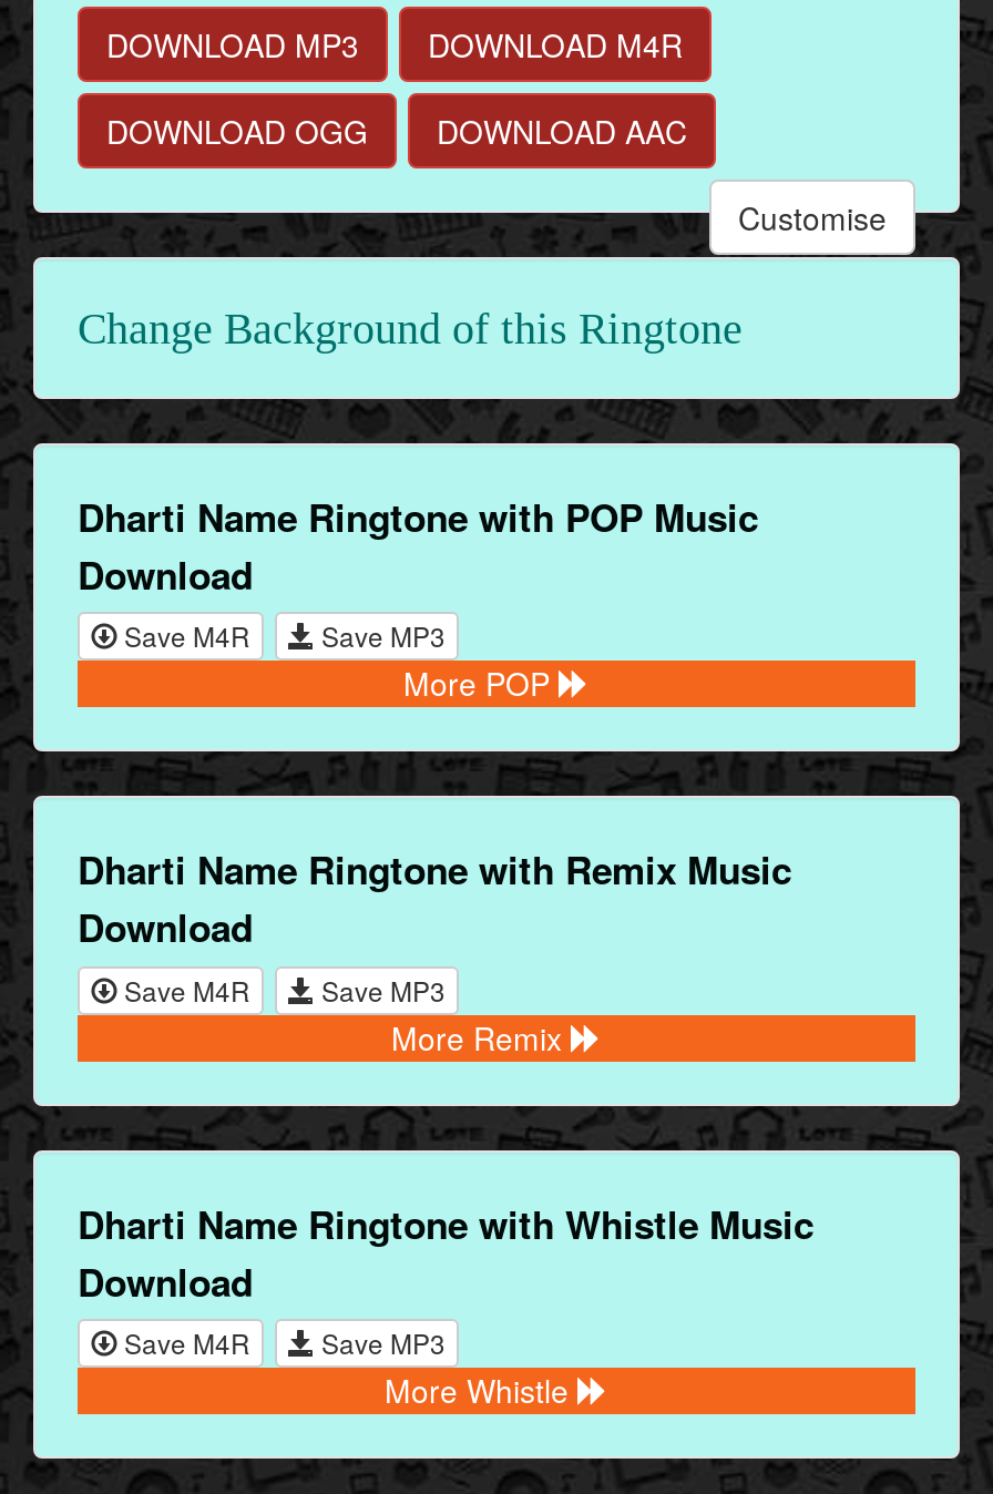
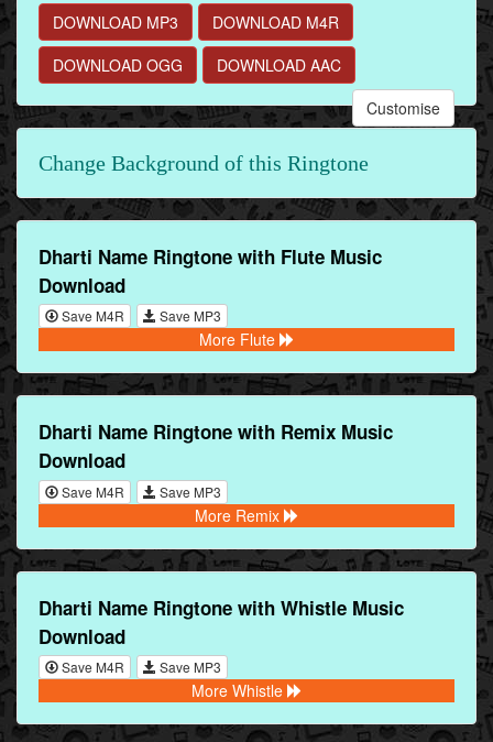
[78,489,758,542] Dharti Name Ringtone with POP Music -> [39,243,382,269] Dharti Name Ringtone with Flute Music
[403,661,559,705] More POP -> [199,328,279,350] More Flute

